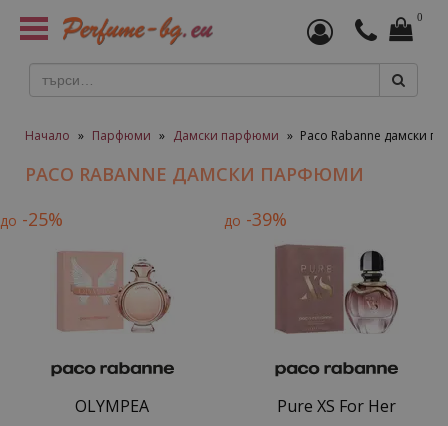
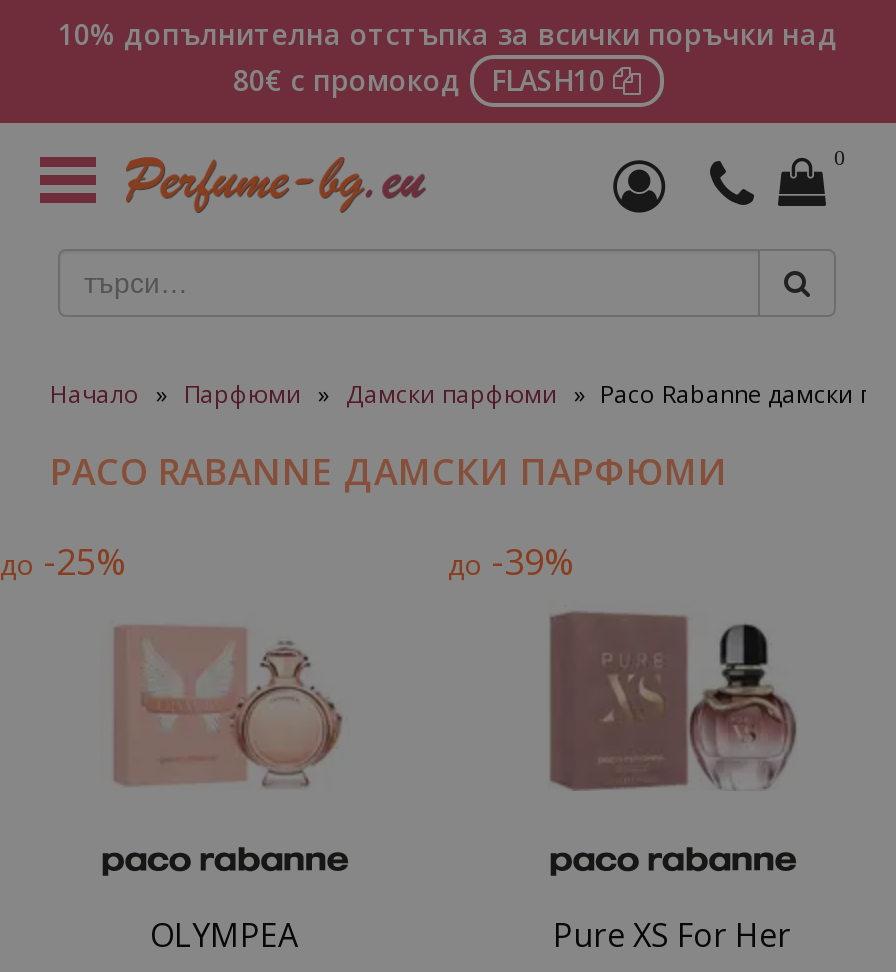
none -> [58,15,838,99] 10% допълнителна отстъпка за всички поръчки над | 80€ с промокод FLASH10

